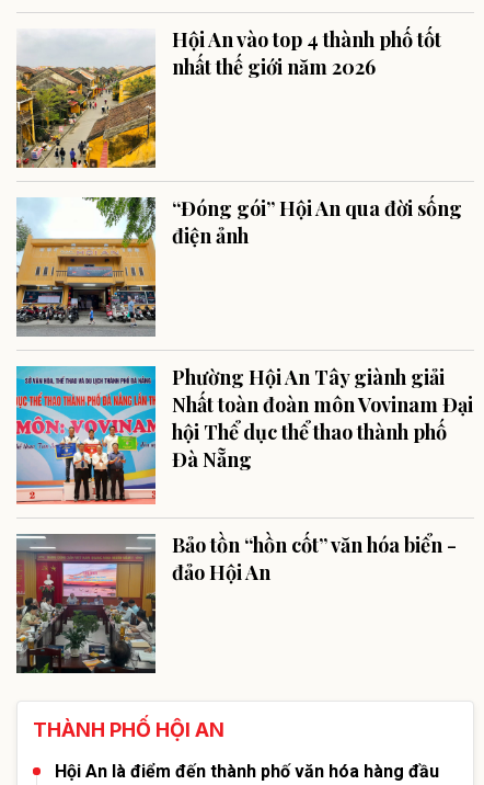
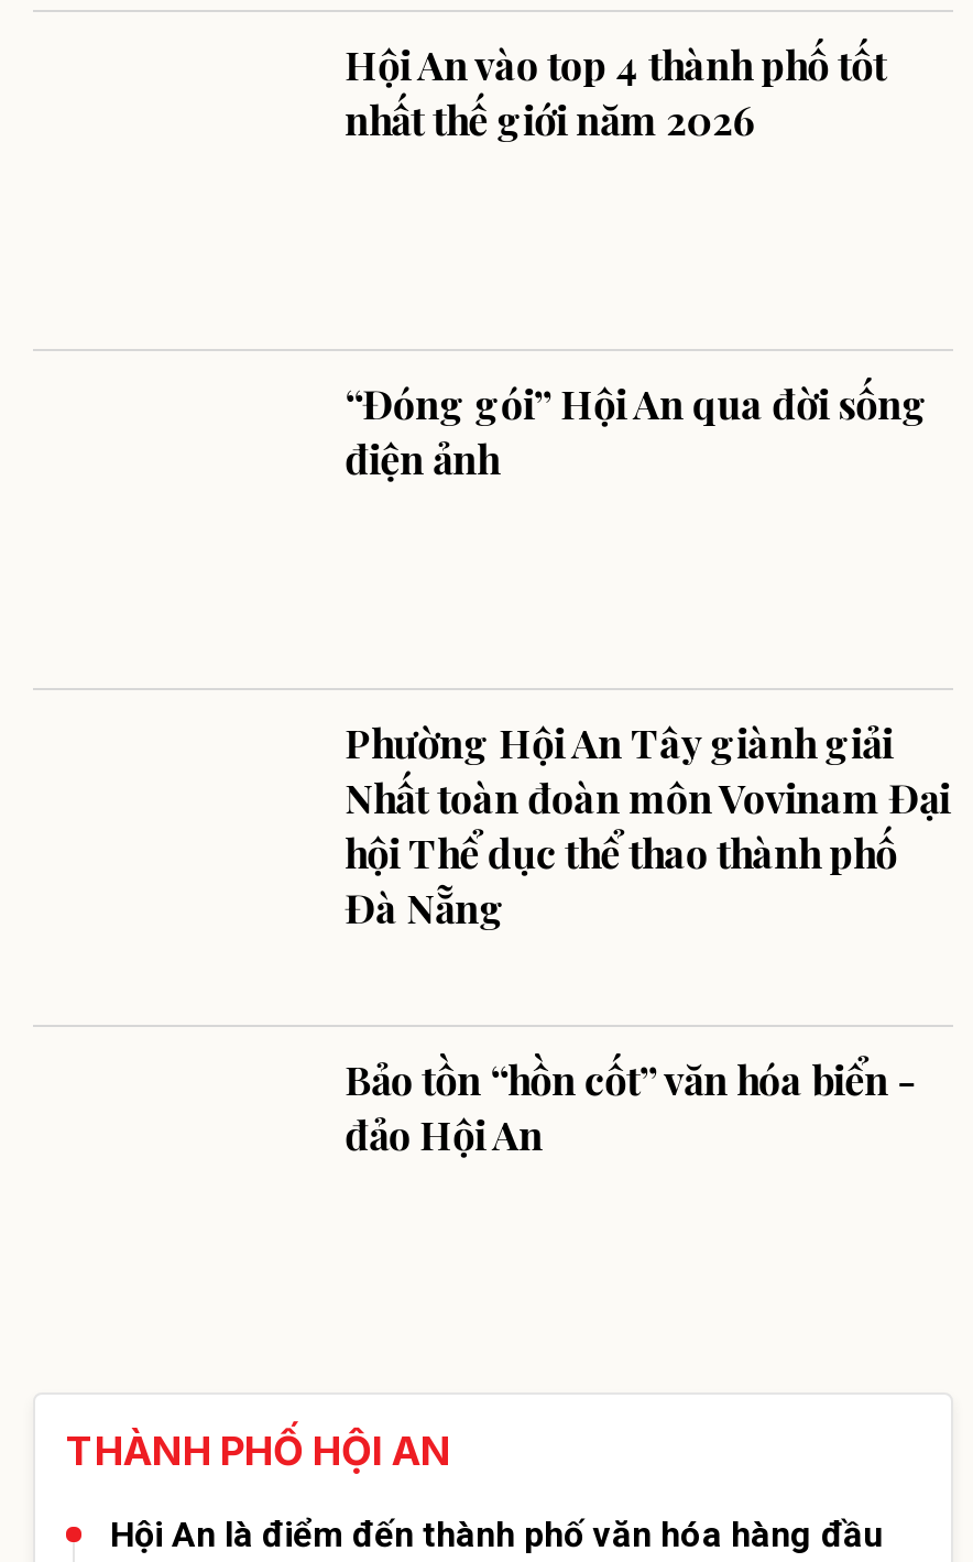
[15,34,157,169] [image] -> none
[15,196,157,338] [image] -> none
[15,365,157,505] [image] -> none
[15,533,157,674] [image] -> none

